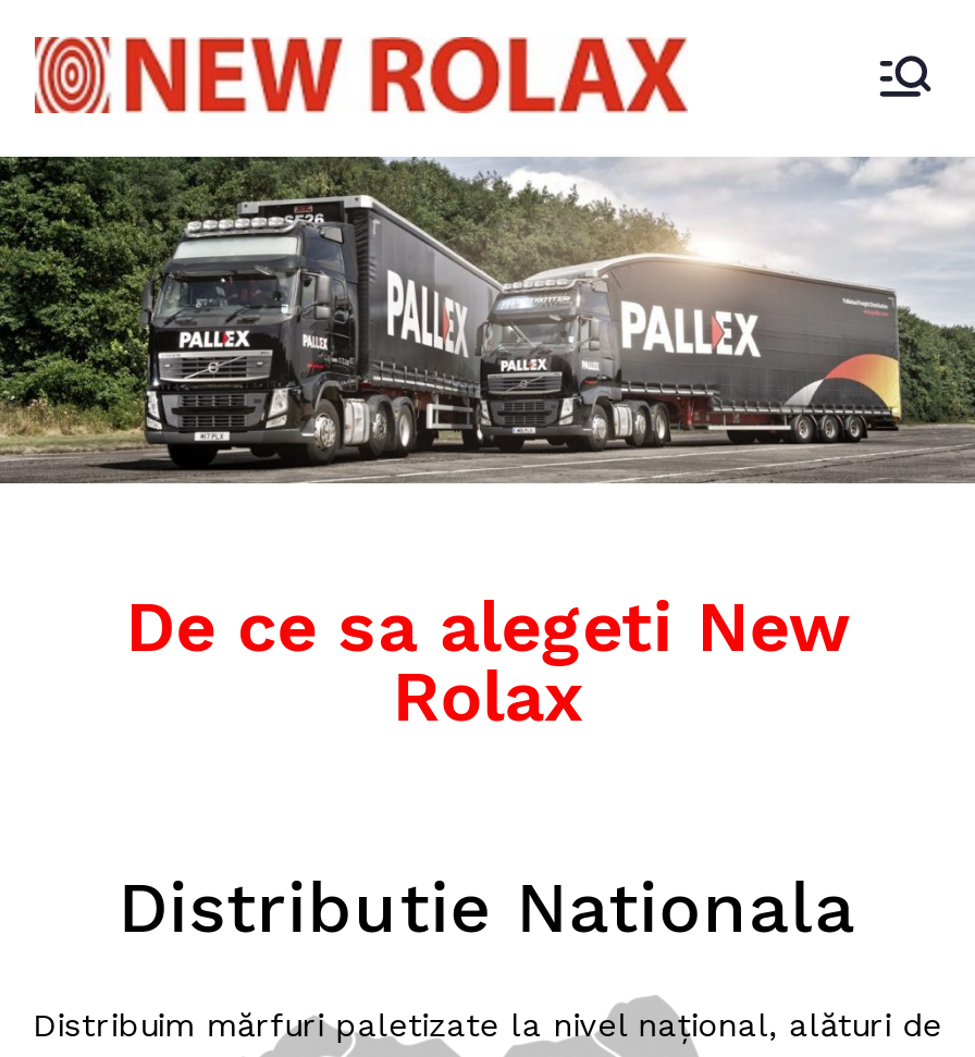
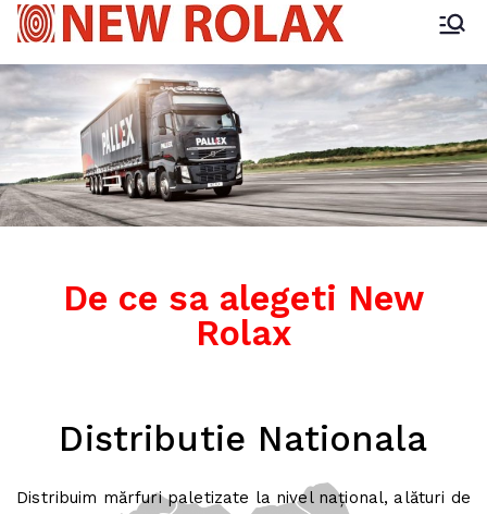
[7,155,968,483] [image] -> [3,64,484,227] [image]

